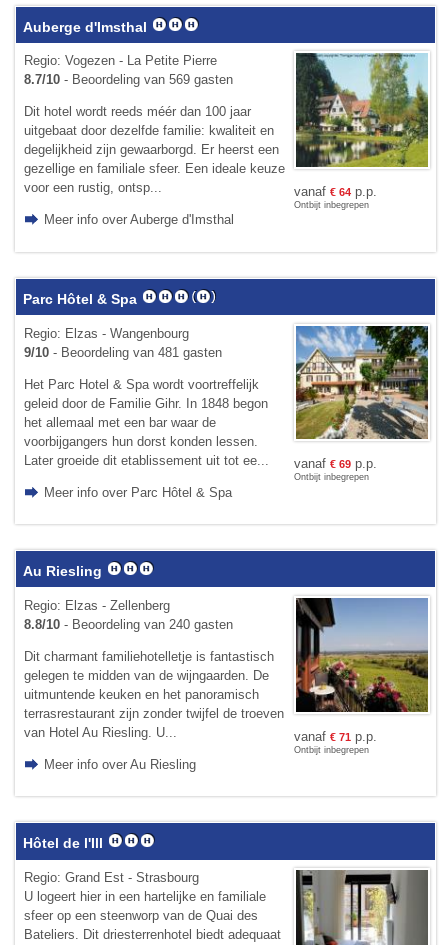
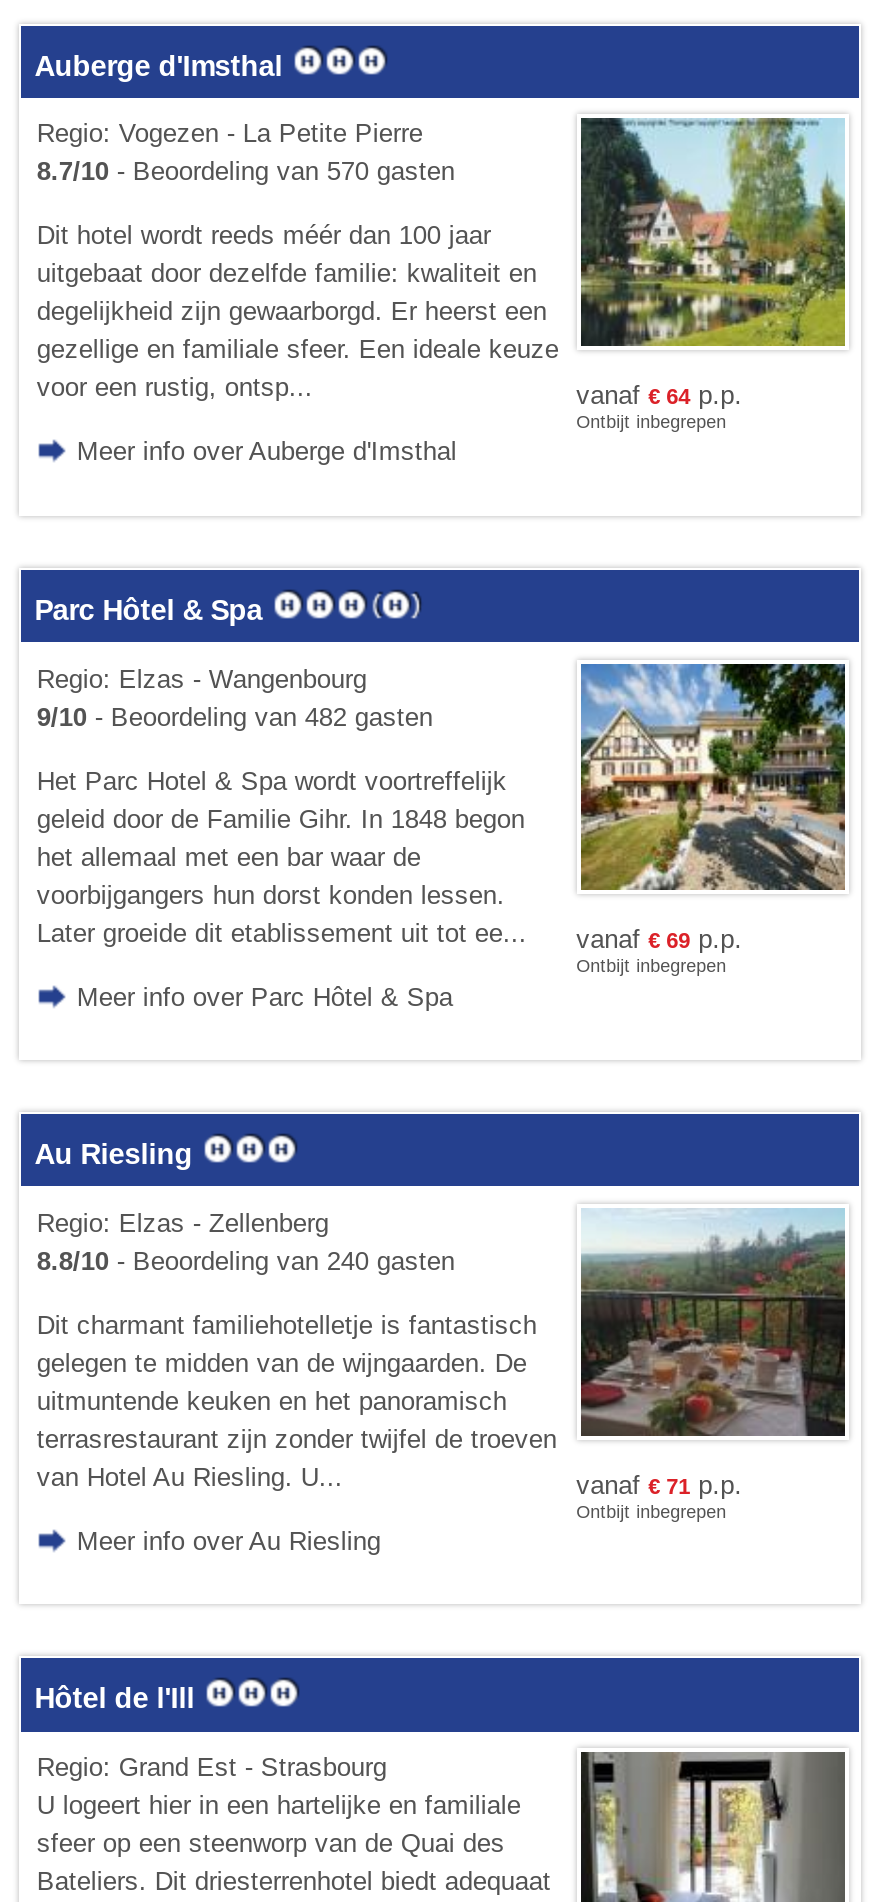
[24,72,233,87] 8.7/10 - Beoordeling van 569 gasten -> [37,157,455,187] 8.7/10 - Beoordeling van 570 gasten
[24,345,222,360] 9/10 - Beoordeling van 481 gasten -> [37,701,433,731] 9/10 - Beoordeling van 482 gasten
[295,597,429,713] [image] -> [579,1208,847,1436] [image]

